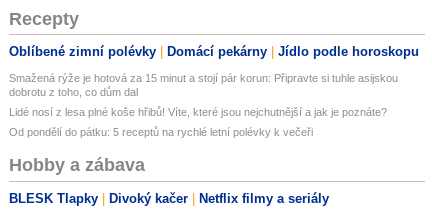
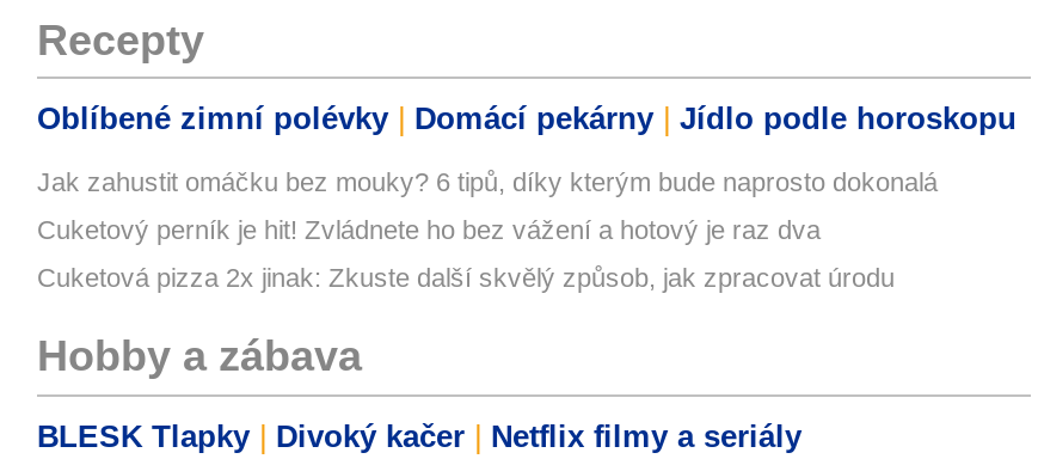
[9,72,398,98] Smažená rýže je hotová za 15 minut a stojí pár korun: Připravte si tuhle asijskou | dobrotu z toho, co dům dal -> [37,168,938,197] Jak zahustit omáčku bez mouky? 6 tipů, díky kterým bude naprosto dokonalá
[9,106,387,118] Lidé nosí z lesa plné koše hřibů! Víte, které jsou nejchutnější a jak je poznáte? -> [37,216,821,245] Cuketový perník je hit! Zvládnete ho bez vážení a hotový je raz dva
[9,126,313,138] Od pondělí do pátku: 5 receptů na rychlé letní polévky k večeři -> [37,264,895,293] Cuketová pizza 2x jinak: Zkuste další skvělý způsob, jak zpracovat úrodu

